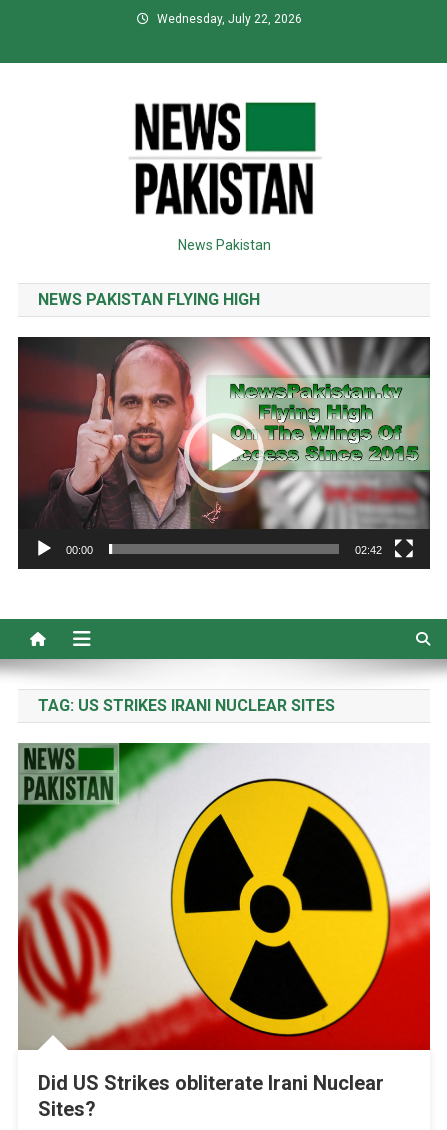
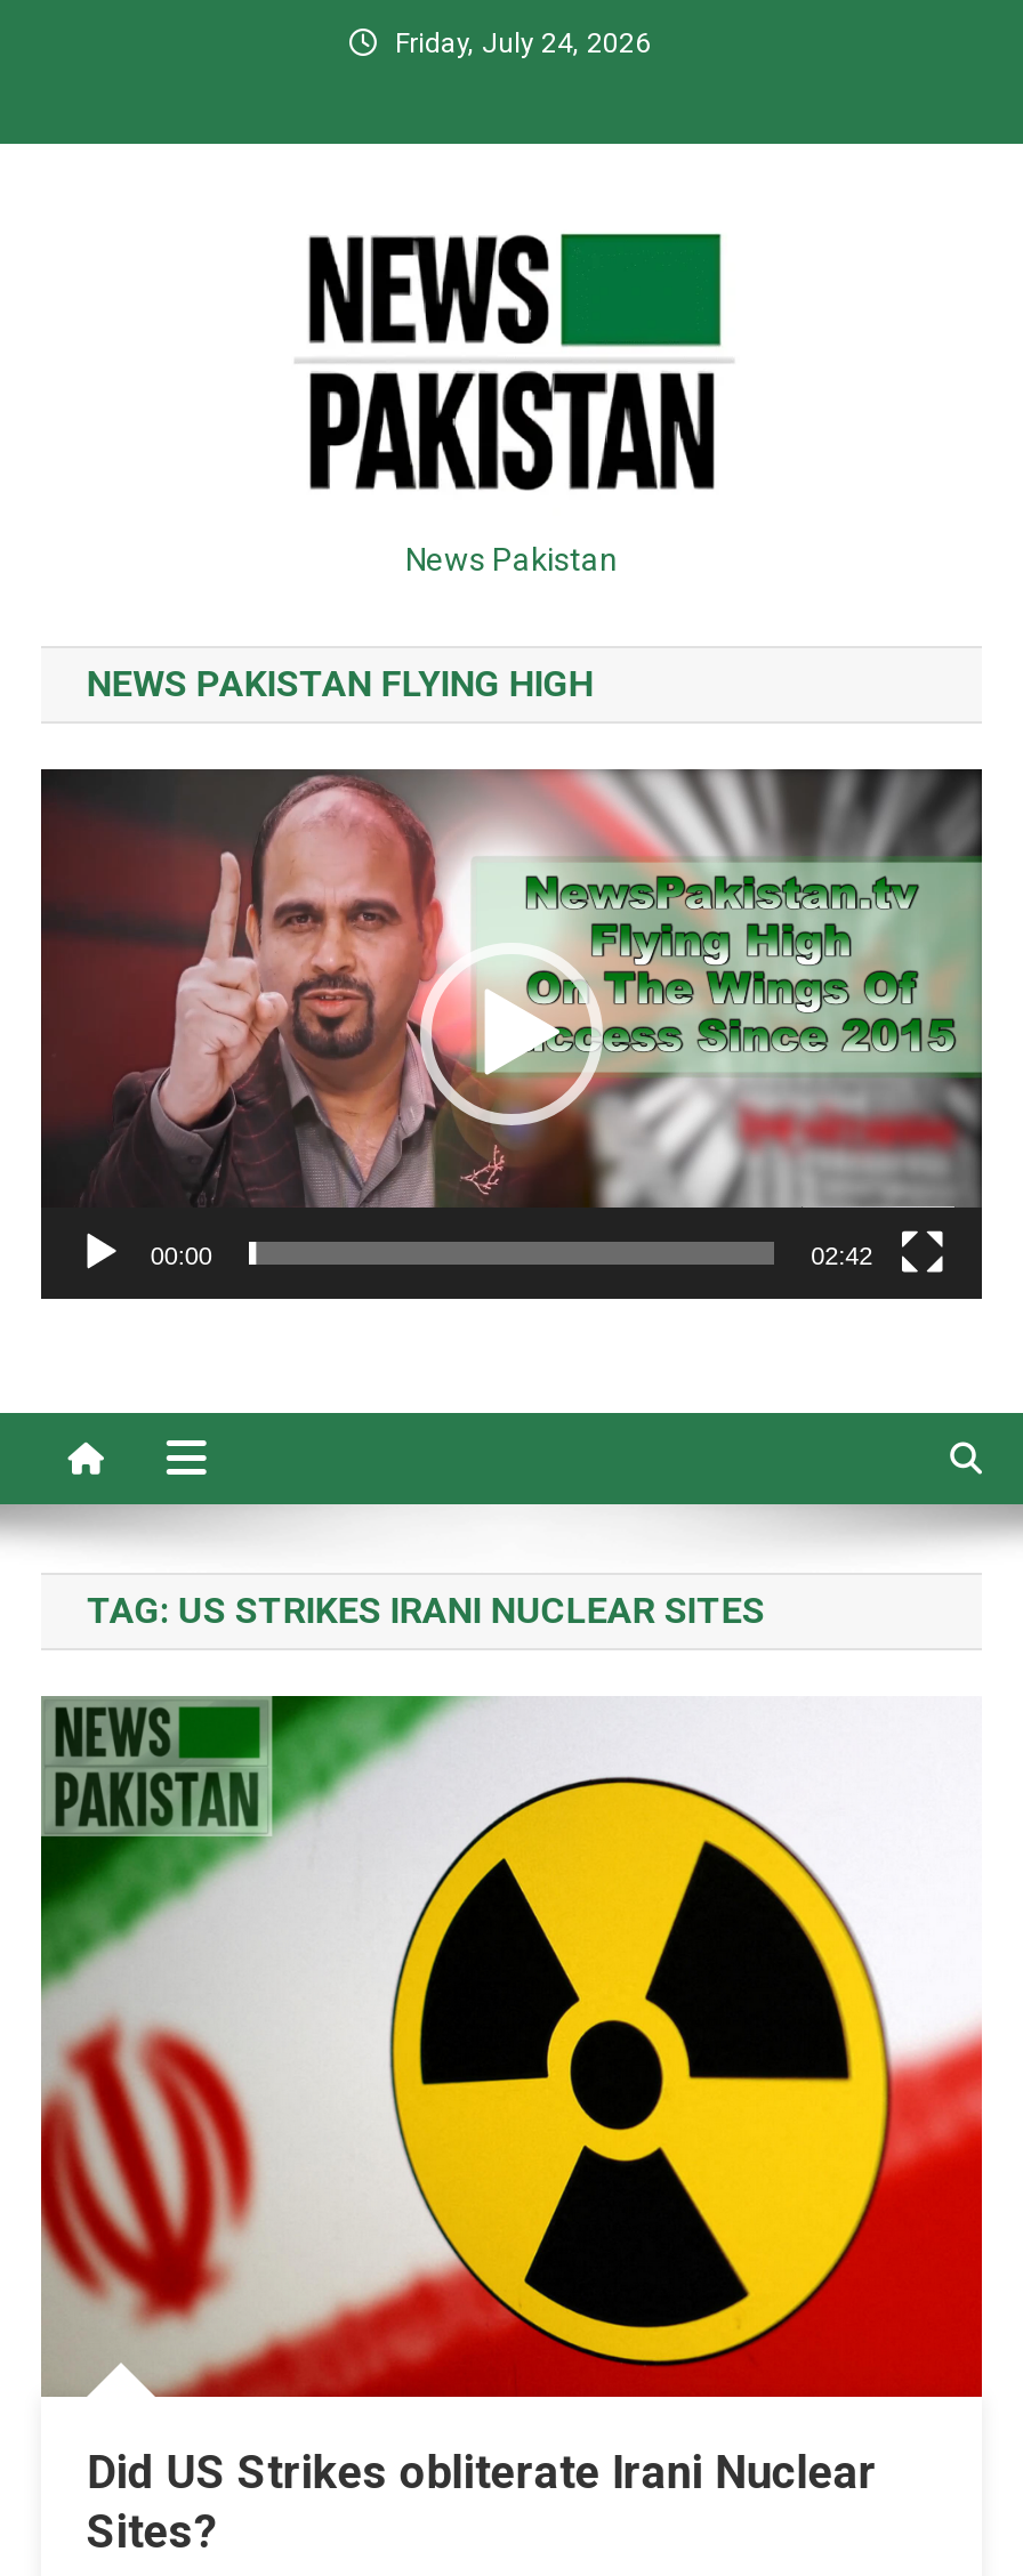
[156,12,301,26] Wednesday, July 22, 2026 -> [395,27,651,59] Friday, July 24, 2026

